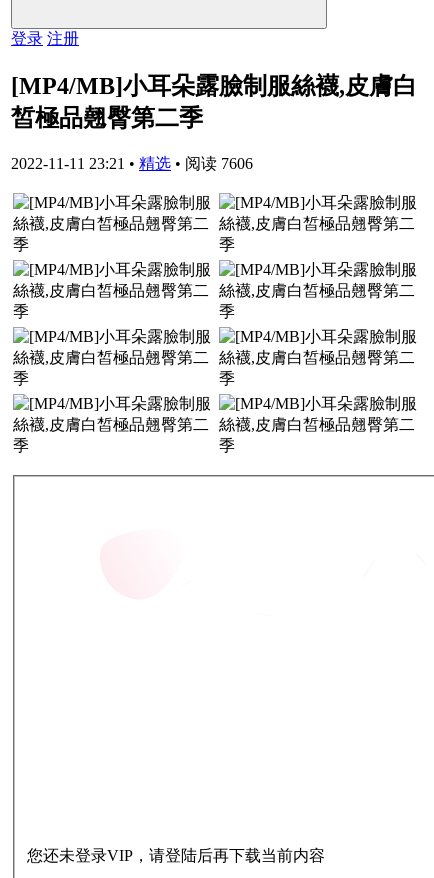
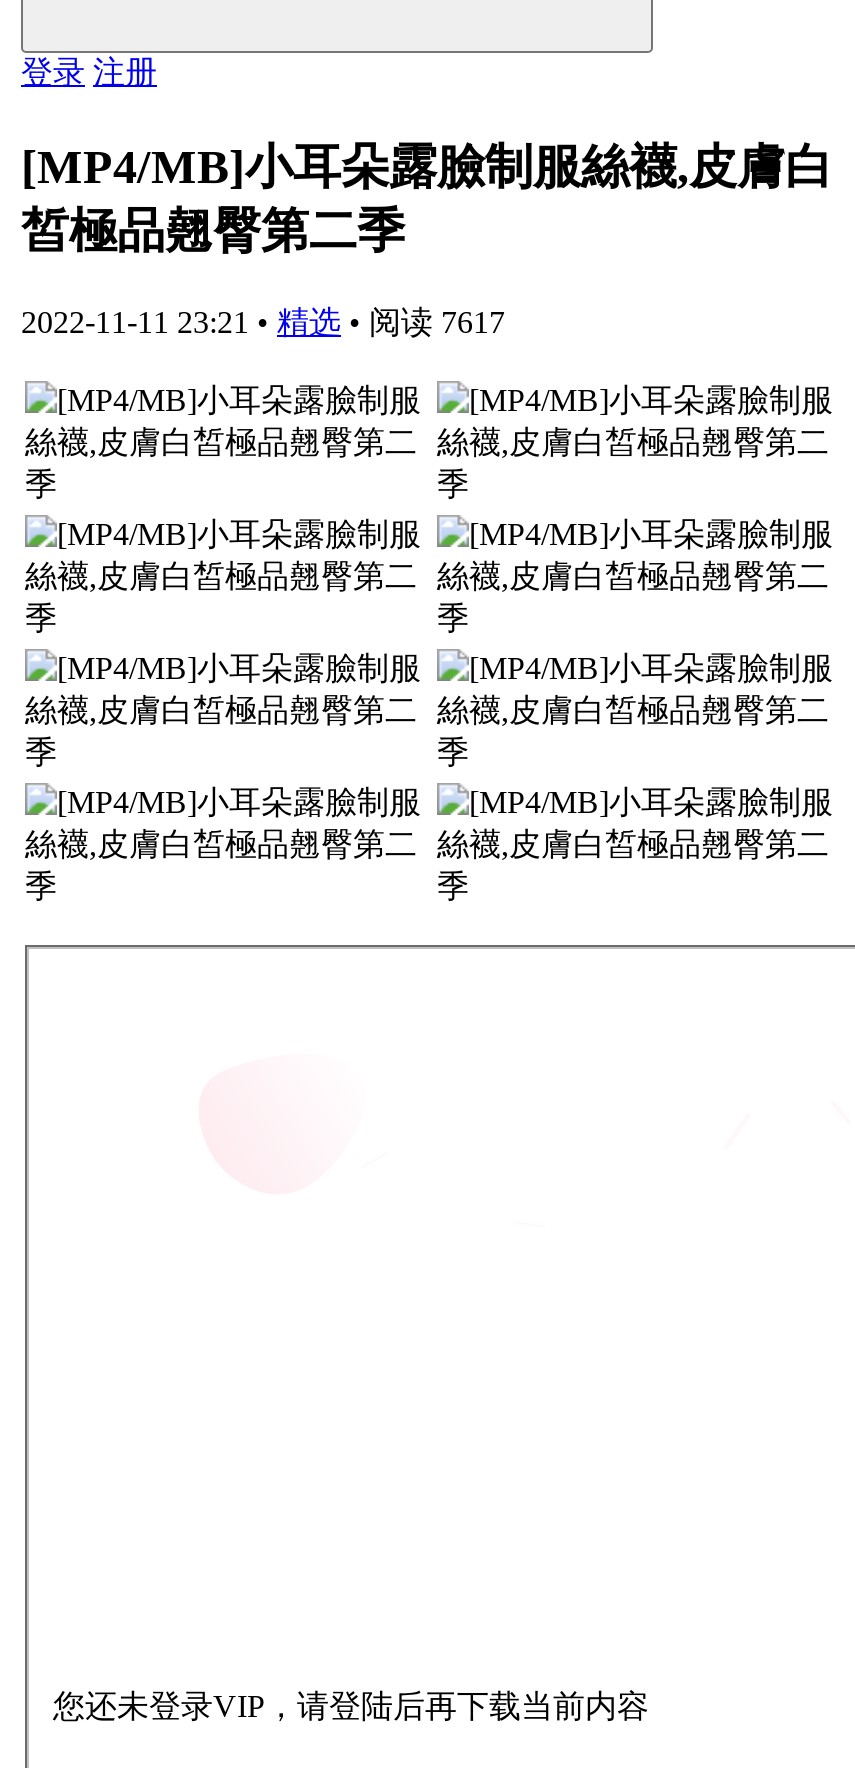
[11,155,253,172] 2022-11-11 23:21 • 精选 • 阅读 7606 -> [21,305,505,339] 2022-11-11 23:21 • 精选 • 阅读 7617

